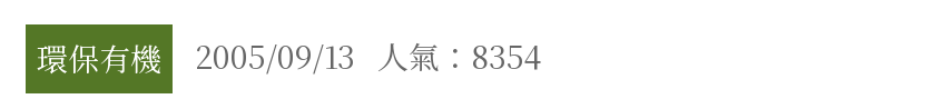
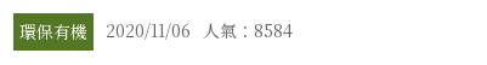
[37,33,542,80] 環保有機 2005/09/13 人氣：8354 -> [19,18,293,43] 環保有機 2020/11/06 人氣：8584

